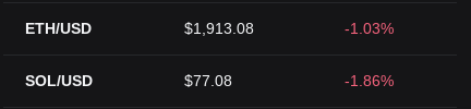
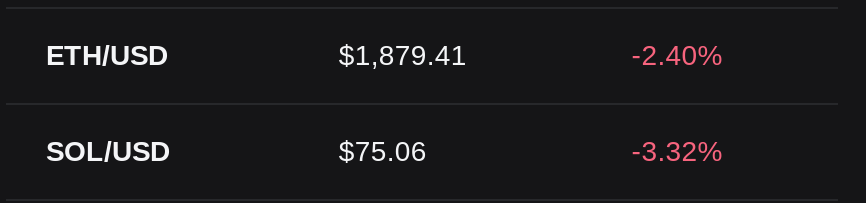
[185,20,254,37] $1,913.08 -> [339,39,467,71] $1,879.41
[344,20,393,37] -1.03% -> [632,39,722,71] -2.40%
[185,72,233,89] $77.08 -> [339,135,427,167] $75.06
[344,72,393,89] -1.86% -> [632,135,722,167] -3.32%

